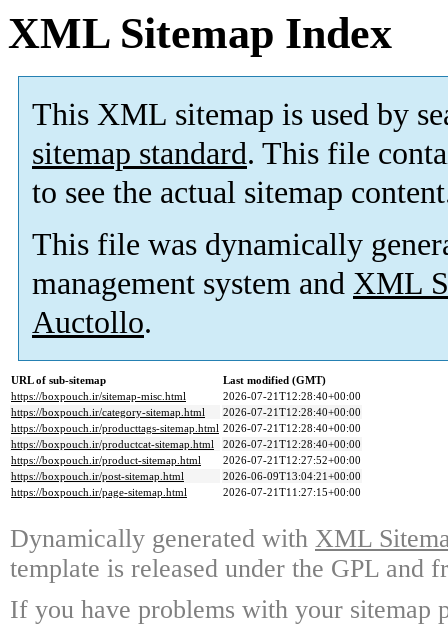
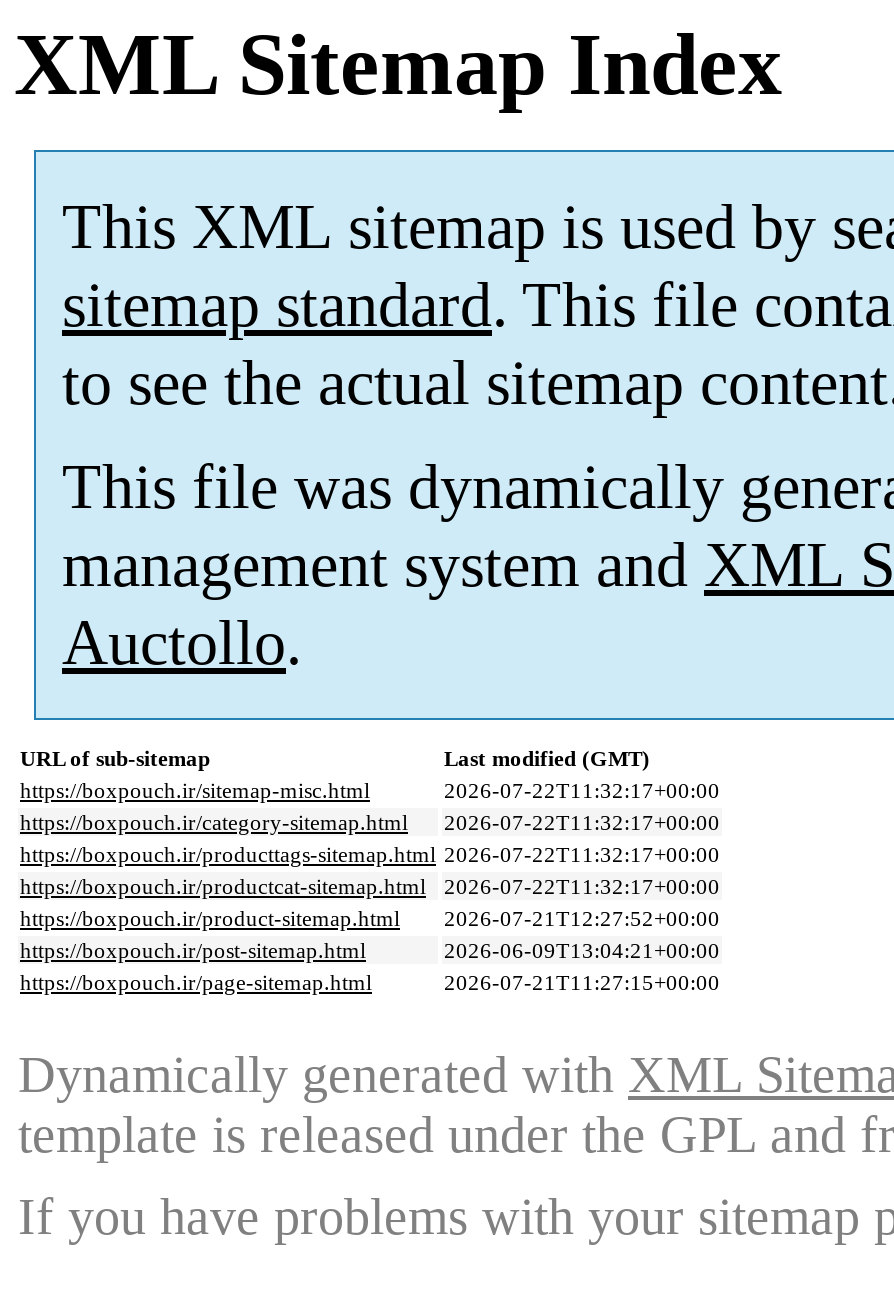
[223,390,361,402] 2026-07-21T12:28:40+00:00 -> [444,779,720,803] 2026-07-22T11:32:17+00:00
[11,406,361,434] 2026-07-21T12:28:40+00:00 | https://boxpouch.ir/producttags-sitemap.html 2026-07-21T12:28:40+00:00 -> [20,811,720,867] 2026-07-22T11:32:17+00:00 | https://boxpouch.ir/producttags-sitemap.html 2026-07-22T11:32:17+00:00
[11,438,361,450] https://boxpouch.ir/productcat-sitemap.html 2026-07-21T12:28:40+00:00 -> [20,875,720,899] https://boxpouch.ir/productcat-sitemap.html 2026-07-22T11:32:17+00:00

